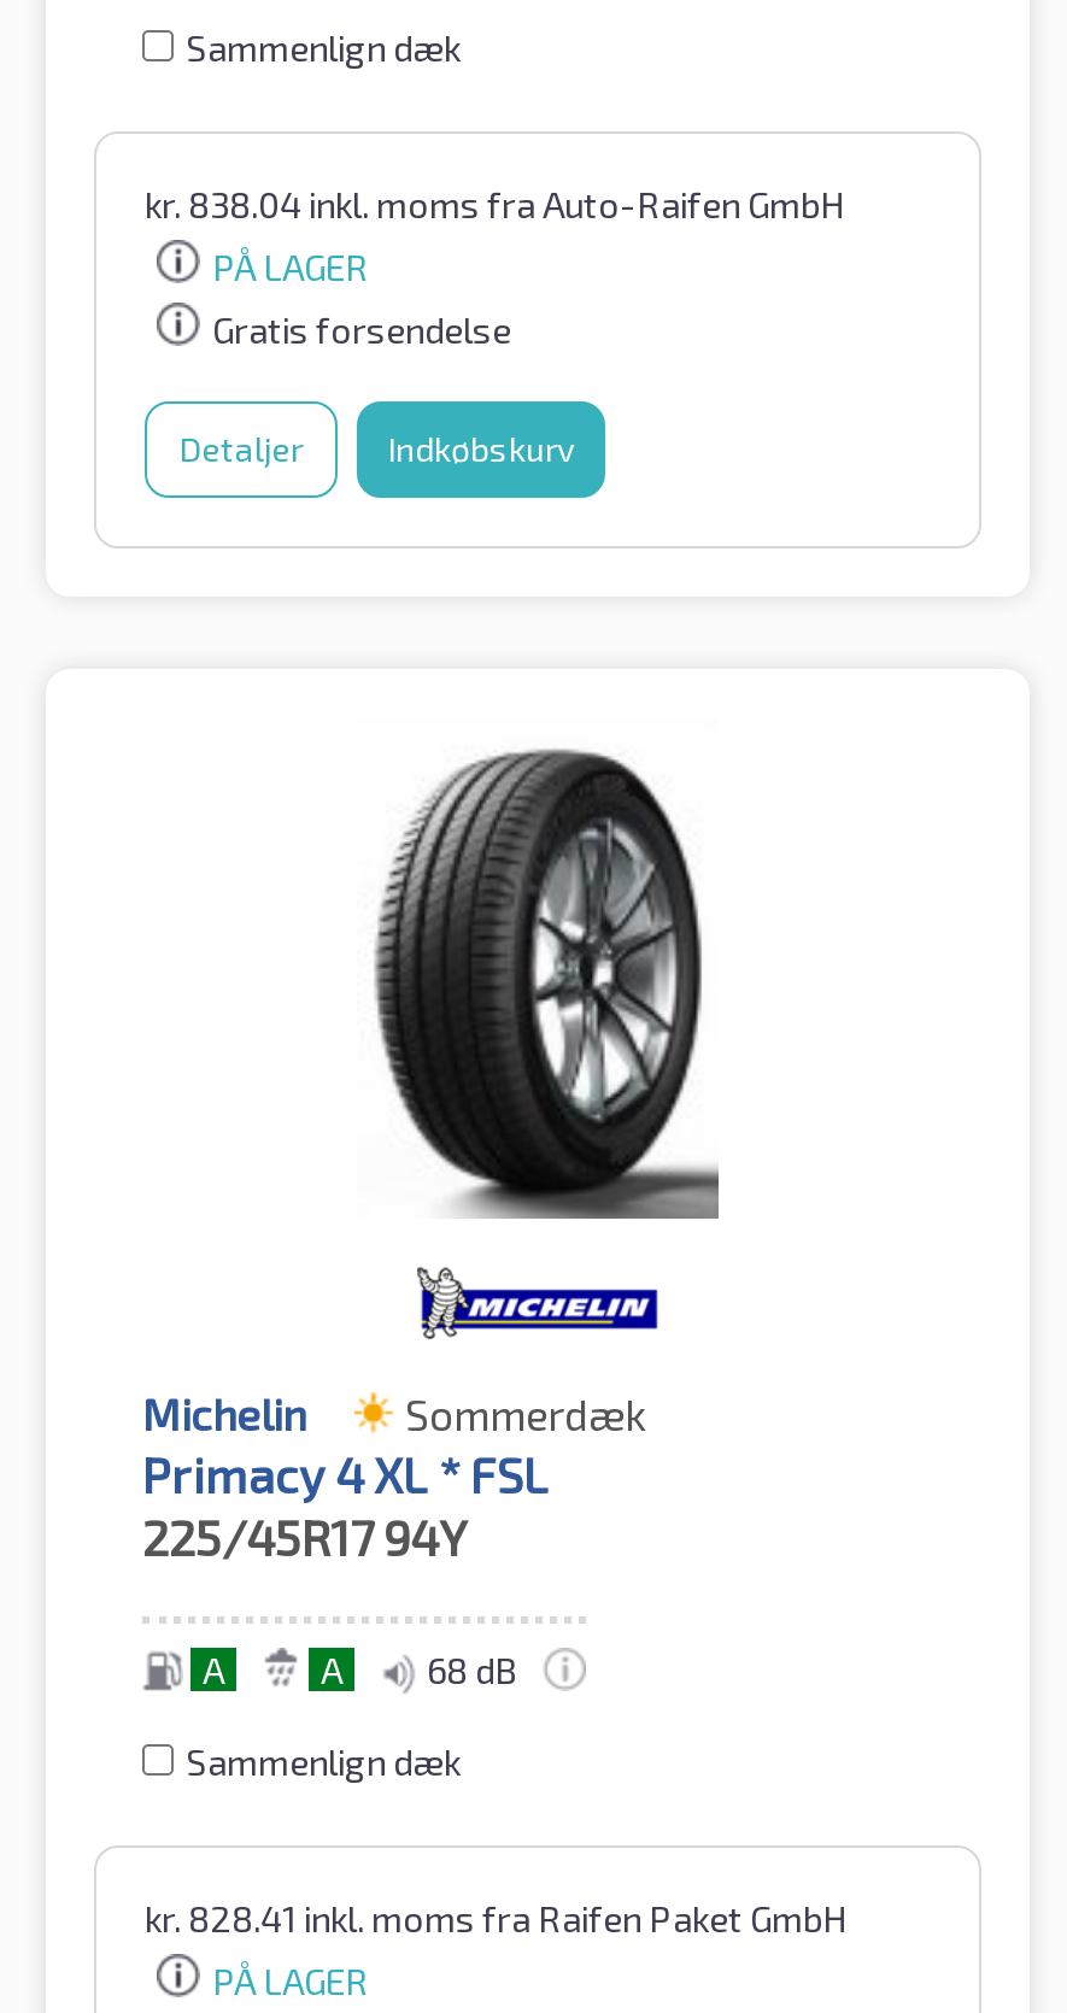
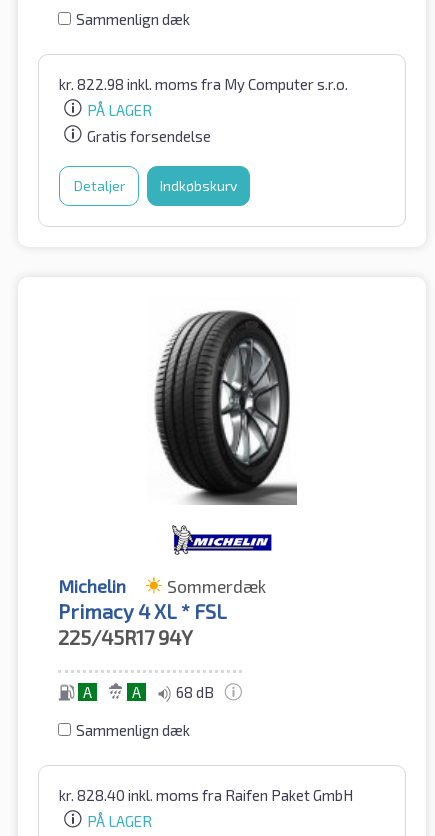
[145,183,844,226] kr. 838.04 inkl. moms fra Auto-Raifen GmbH -> [59,75,348,93] kr. 822.98 inkl. moms fra My Computer s.r.o.
[145,1896,846,1939] kr. 828.41 inkl. moms fra Raifen Paket GmbH -> [59,786,353,804] kr. 828.40 inkl. moms fra Raifen Paket GmbH

